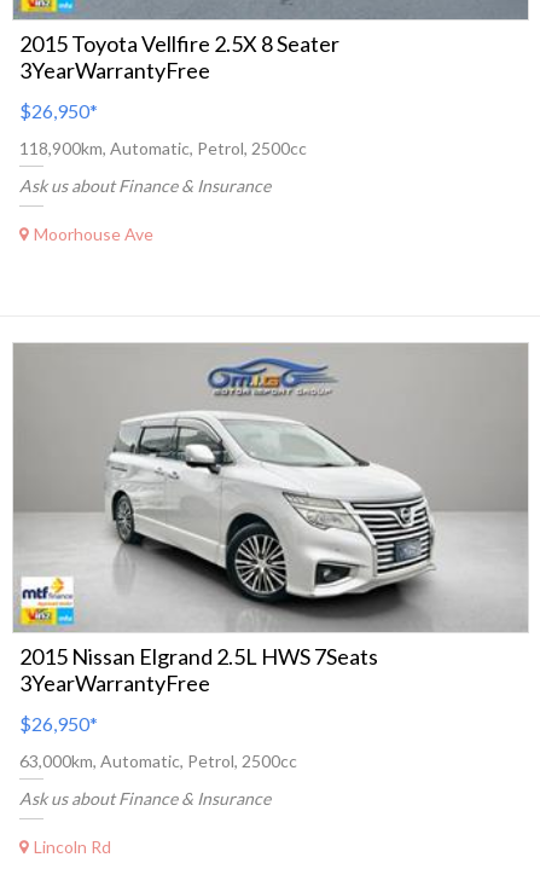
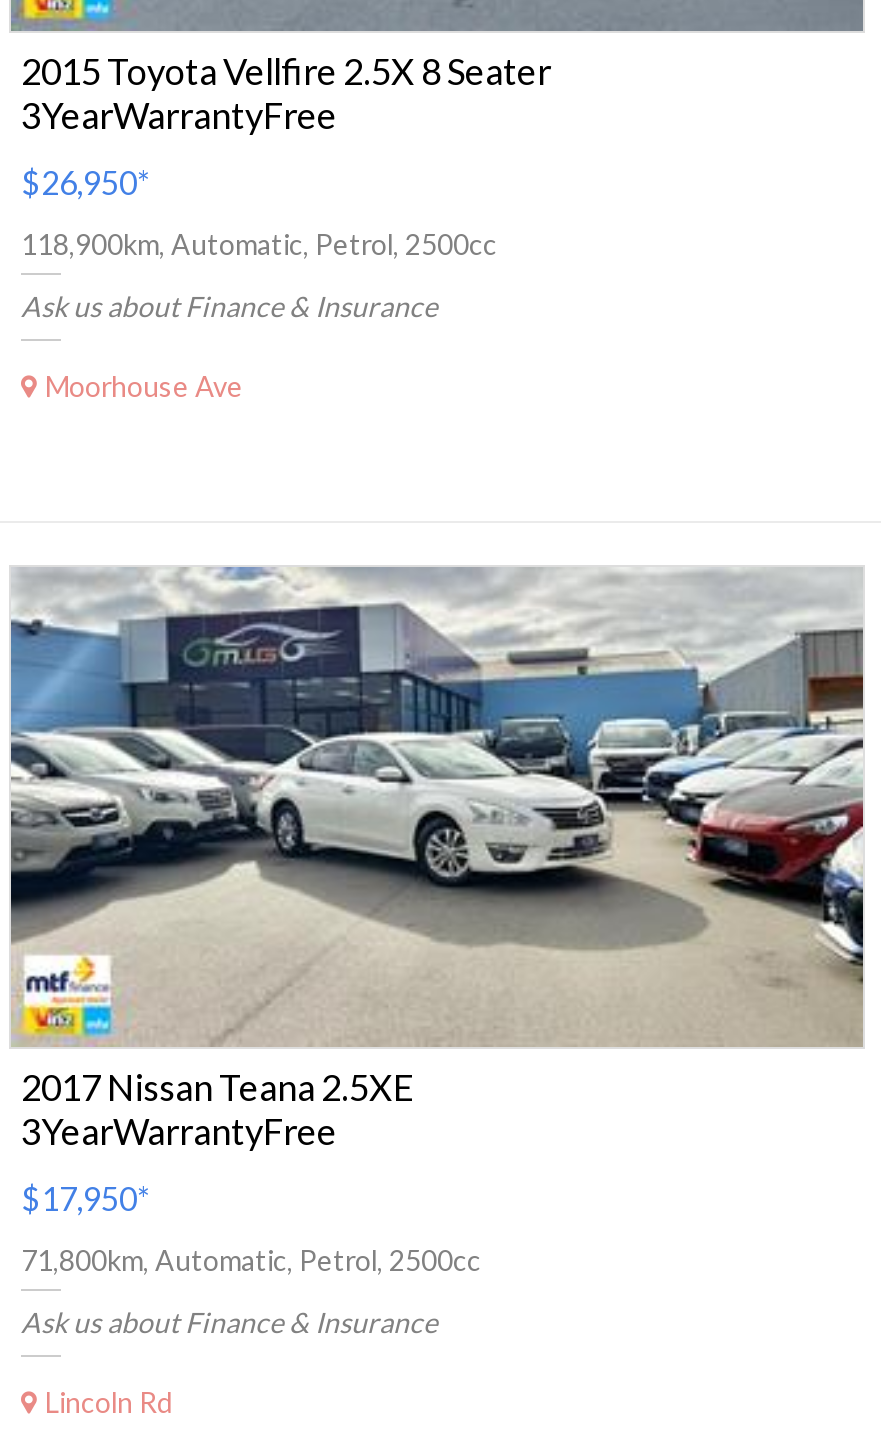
[12,343,529,670] [image] | 2015 Nissan Elgrand 2.5L HWS 7Seats -> [9,566,865,1109] [image] | 2017 Nissan Teana 2.5XE
[19,712,98,735] $26,950* -> [21,1179,151,1217] $17,950*
[19,751,297,772] 63,000km, Automatic, Petrol, 2500cc -> [21,1243,481,1277] 71,800km, Automatic, Petrol, 2500cc

